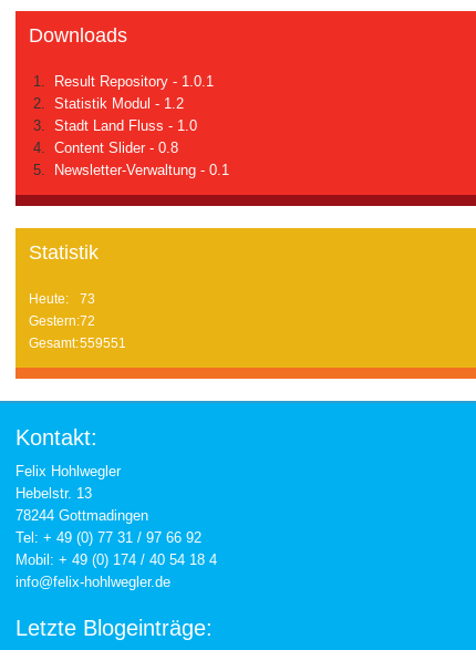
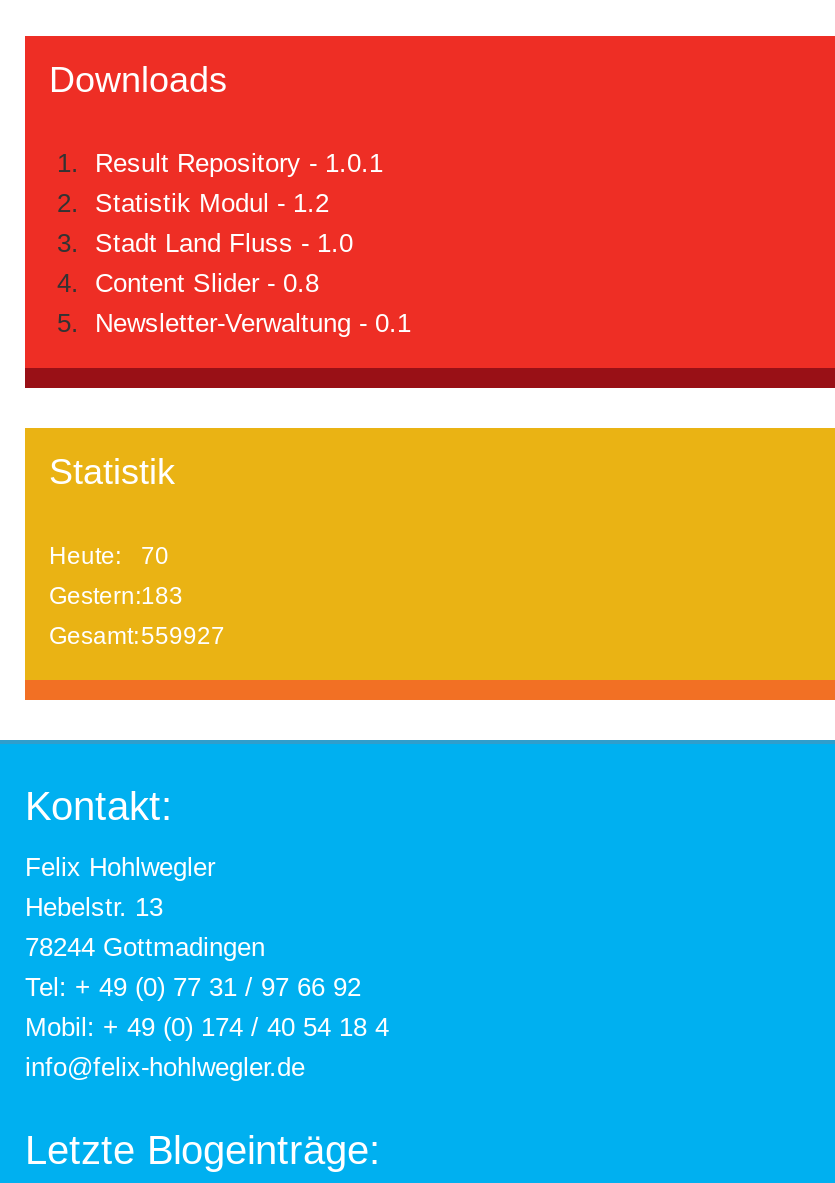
[29,292,95,307] Heute: 73 -> [49,543,169,571] Heute: 70
[29,314,95,329] Gestern:72 -> [49,583,183,611] Gestern:183
[29,336,126,351] Gesamt:559551 -> [49,623,225,651] Gesamt:559927

